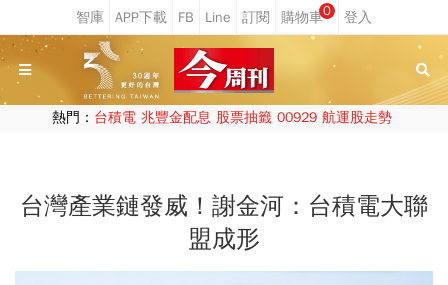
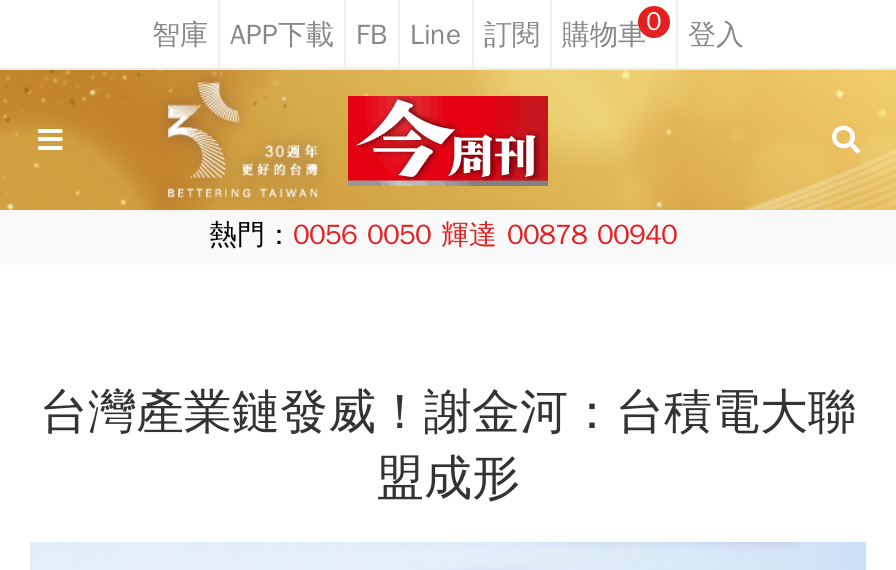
[51,109,391,126] 熱門：台積電 兆豐金配息 股票抽籤 00929 航運股走勢 -> [209,218,677,252] 熱門：0056 0050 輝達 00878 00940

